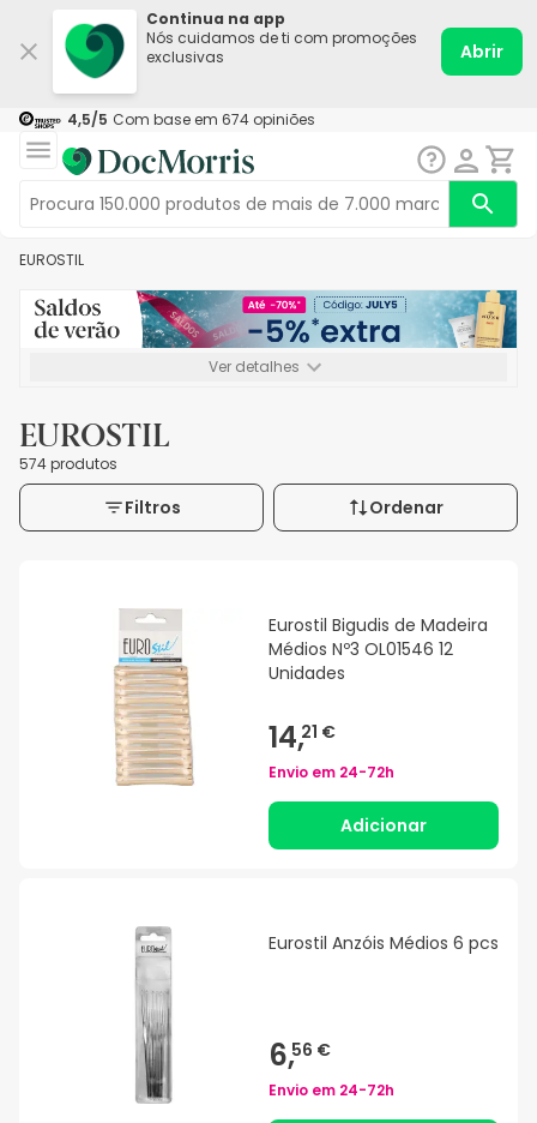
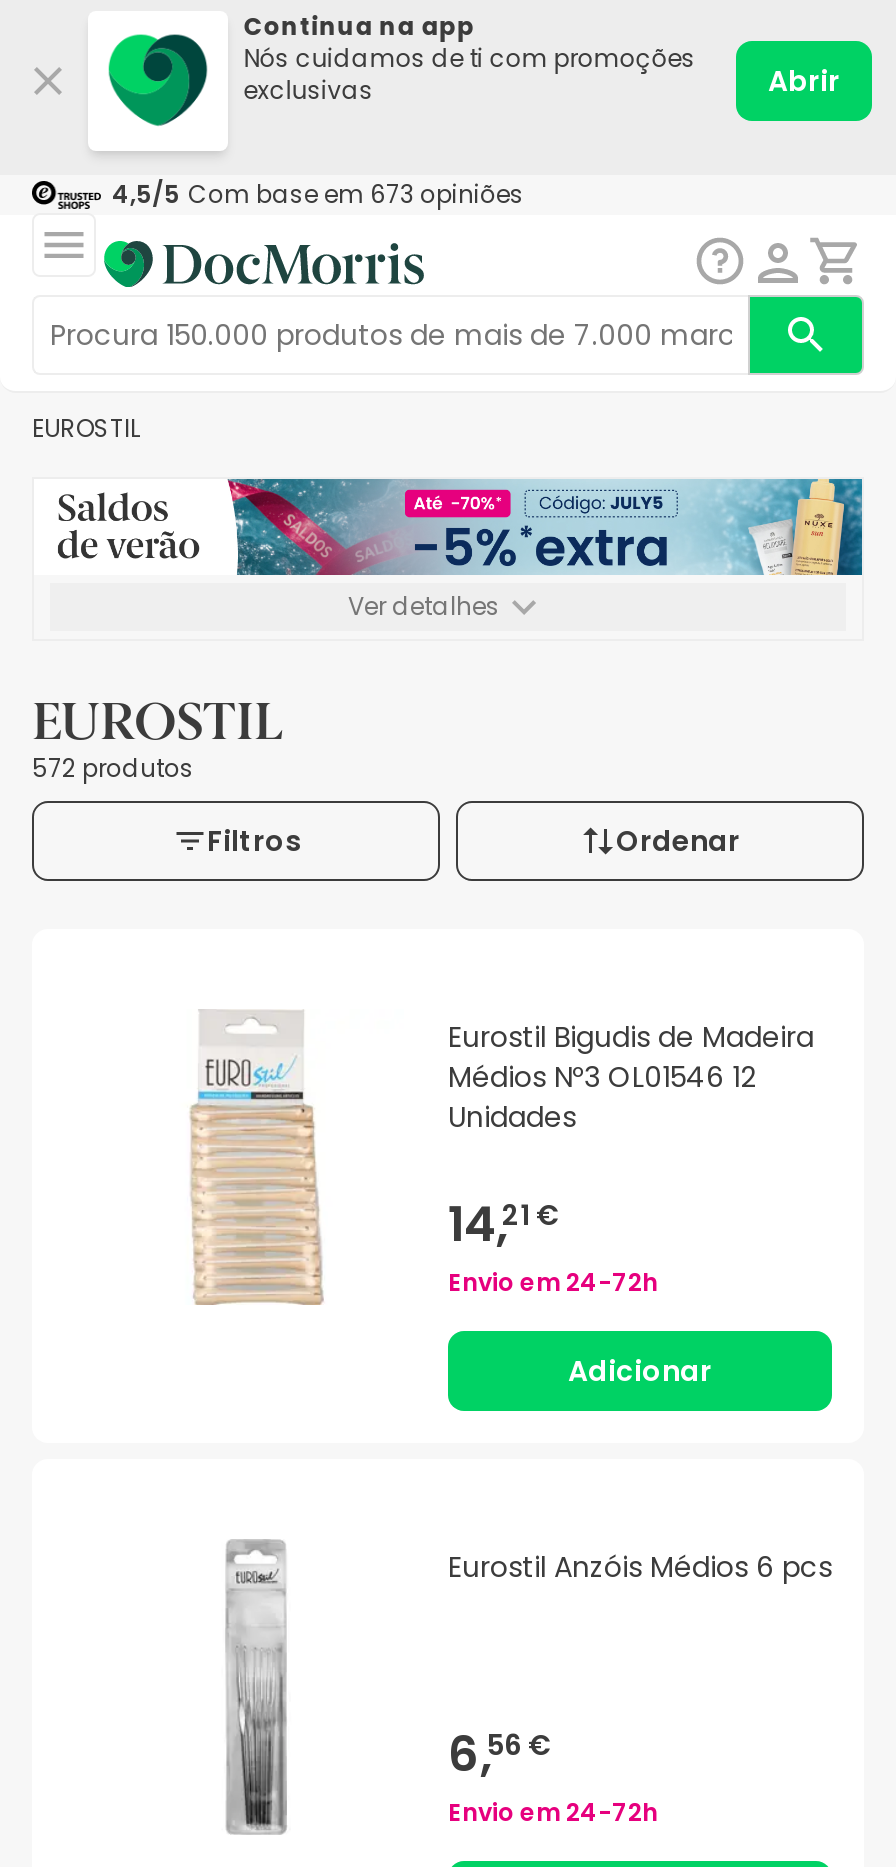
[67,109,315,129] 4,5/5 Com base em 674 opiniões -> [112,176,524,210] 4,5/5 Com base em 673 opiniões
[19,454,117,474] 574 produtos -> [32,751,194,785] 572 produtos

